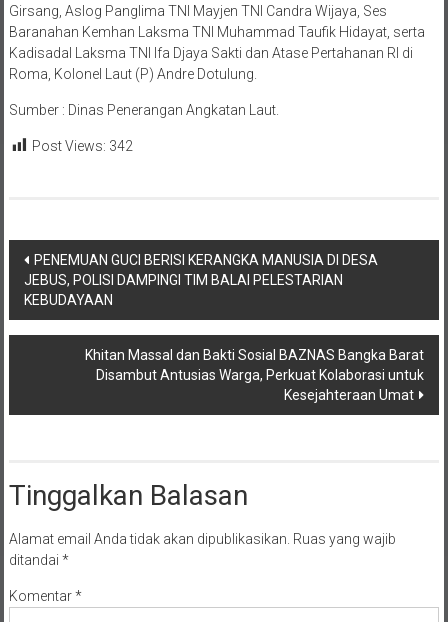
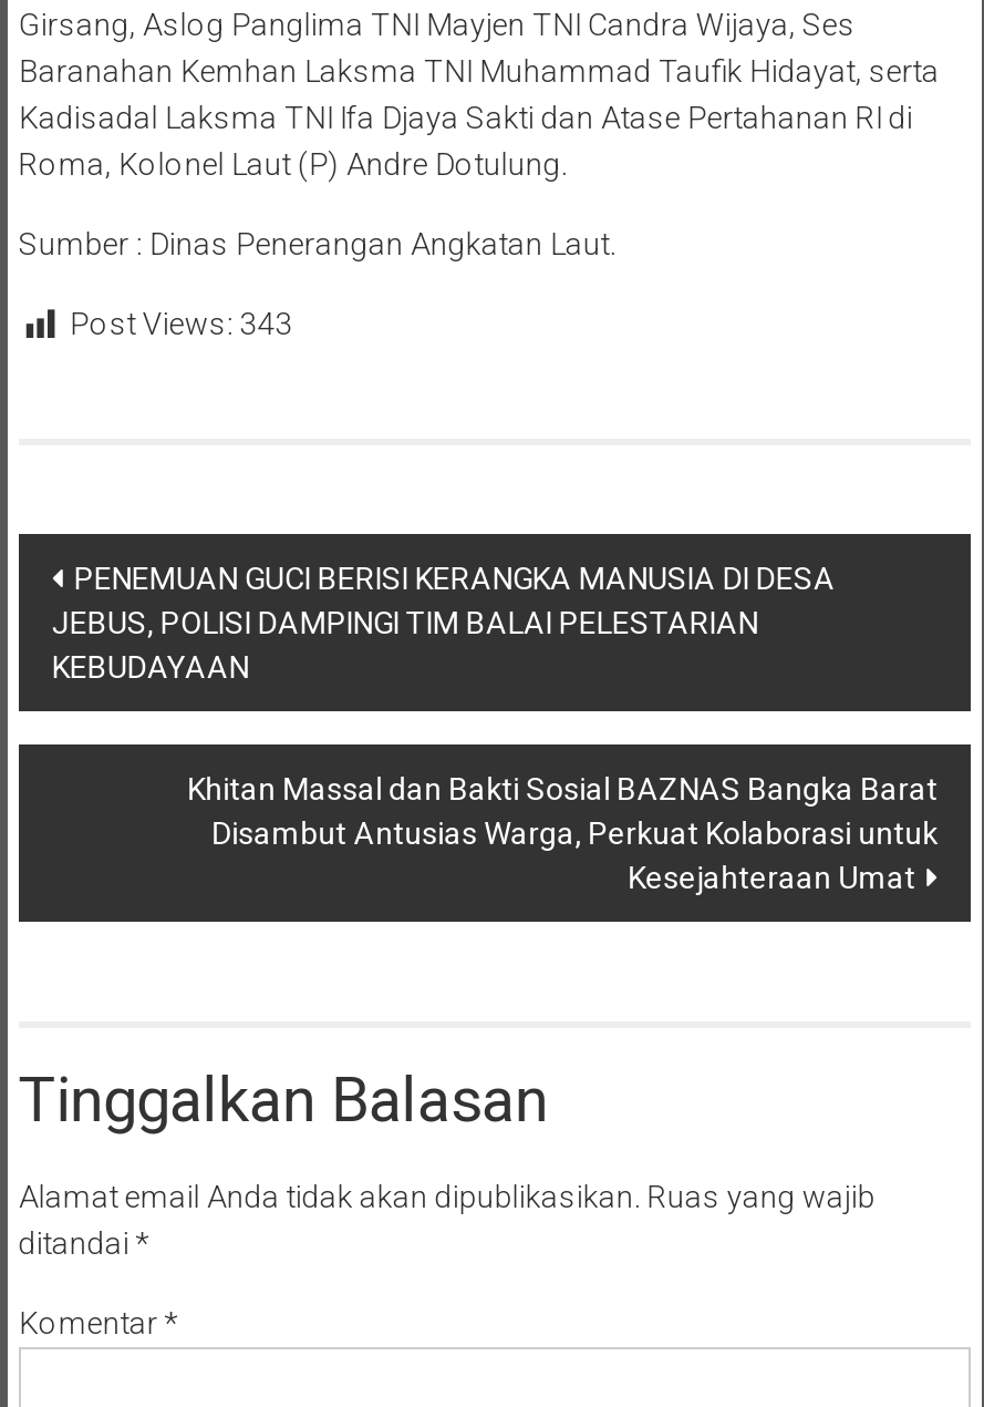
[32,138,133,154] Post Views: 342 -> [70,306,293,341] Post Views: 343

